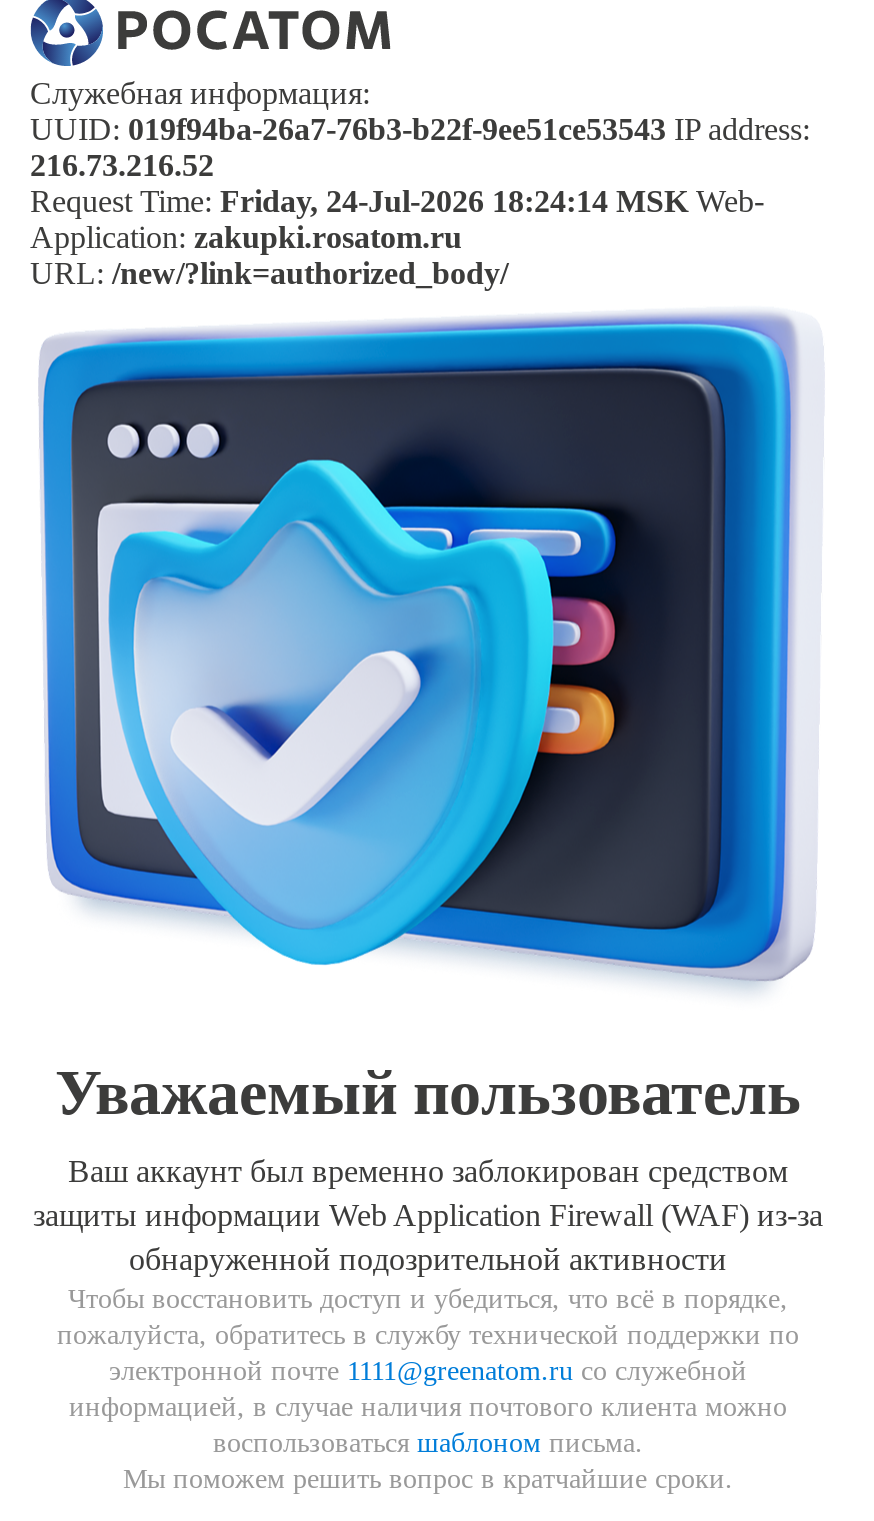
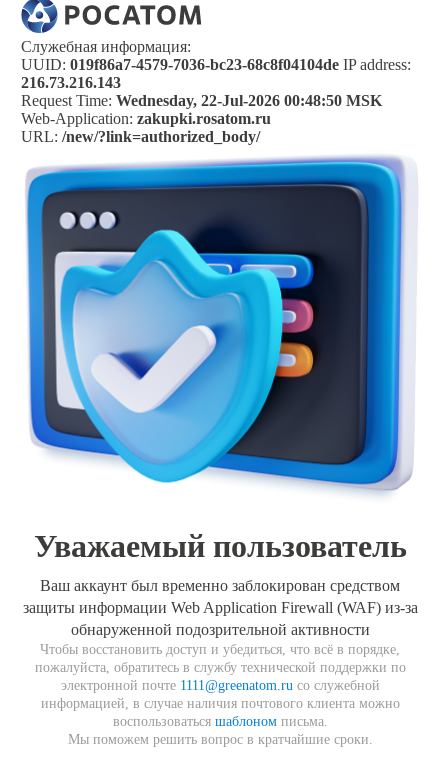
[30,112,810,254] UUID: 019f94ba-26a7-76b3-b22f-9ee51ce53543 IP address: | 216.73.216.52 | Request Time: Friday, 24-Jul-2026 18:24:14 MSK Web- | Application: zakupki.rosatom.ru -> [21,56,411,127] UUID: 019f86a7-4579-7036-bc23-68c8f04104de IP address: | 216.73.216.143 | Request Time: Wednesday, 22-Jul-2026 00:48:50 MSK | Web-Application: zakupki.rosatom.ru

